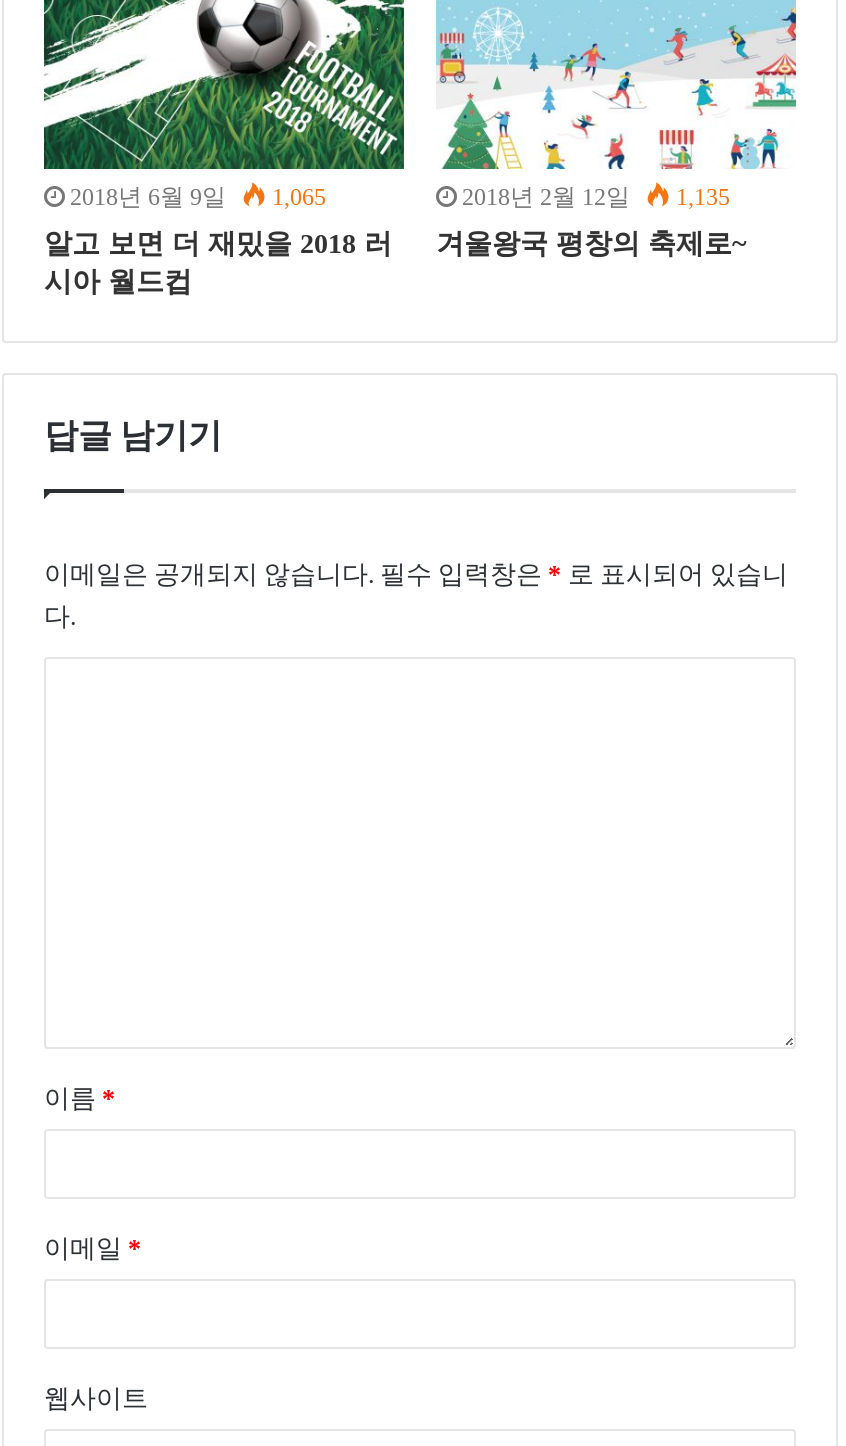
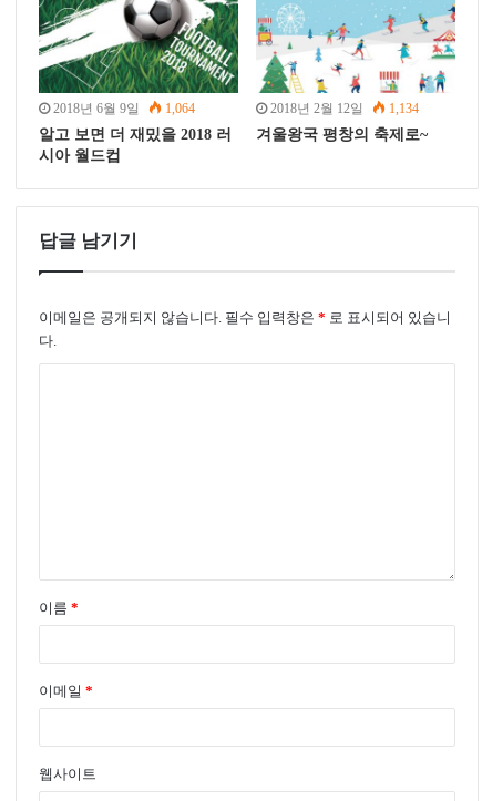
[70,182,326,210] 2018년 6월 9일 1,065 -> [53,100,195,116] 2018년 6월 9일 1,064
[462,182,730,210] 2018년 2월 12일 1,135 -> [270,100,419,116] 2018년 2월 12일 1,134

